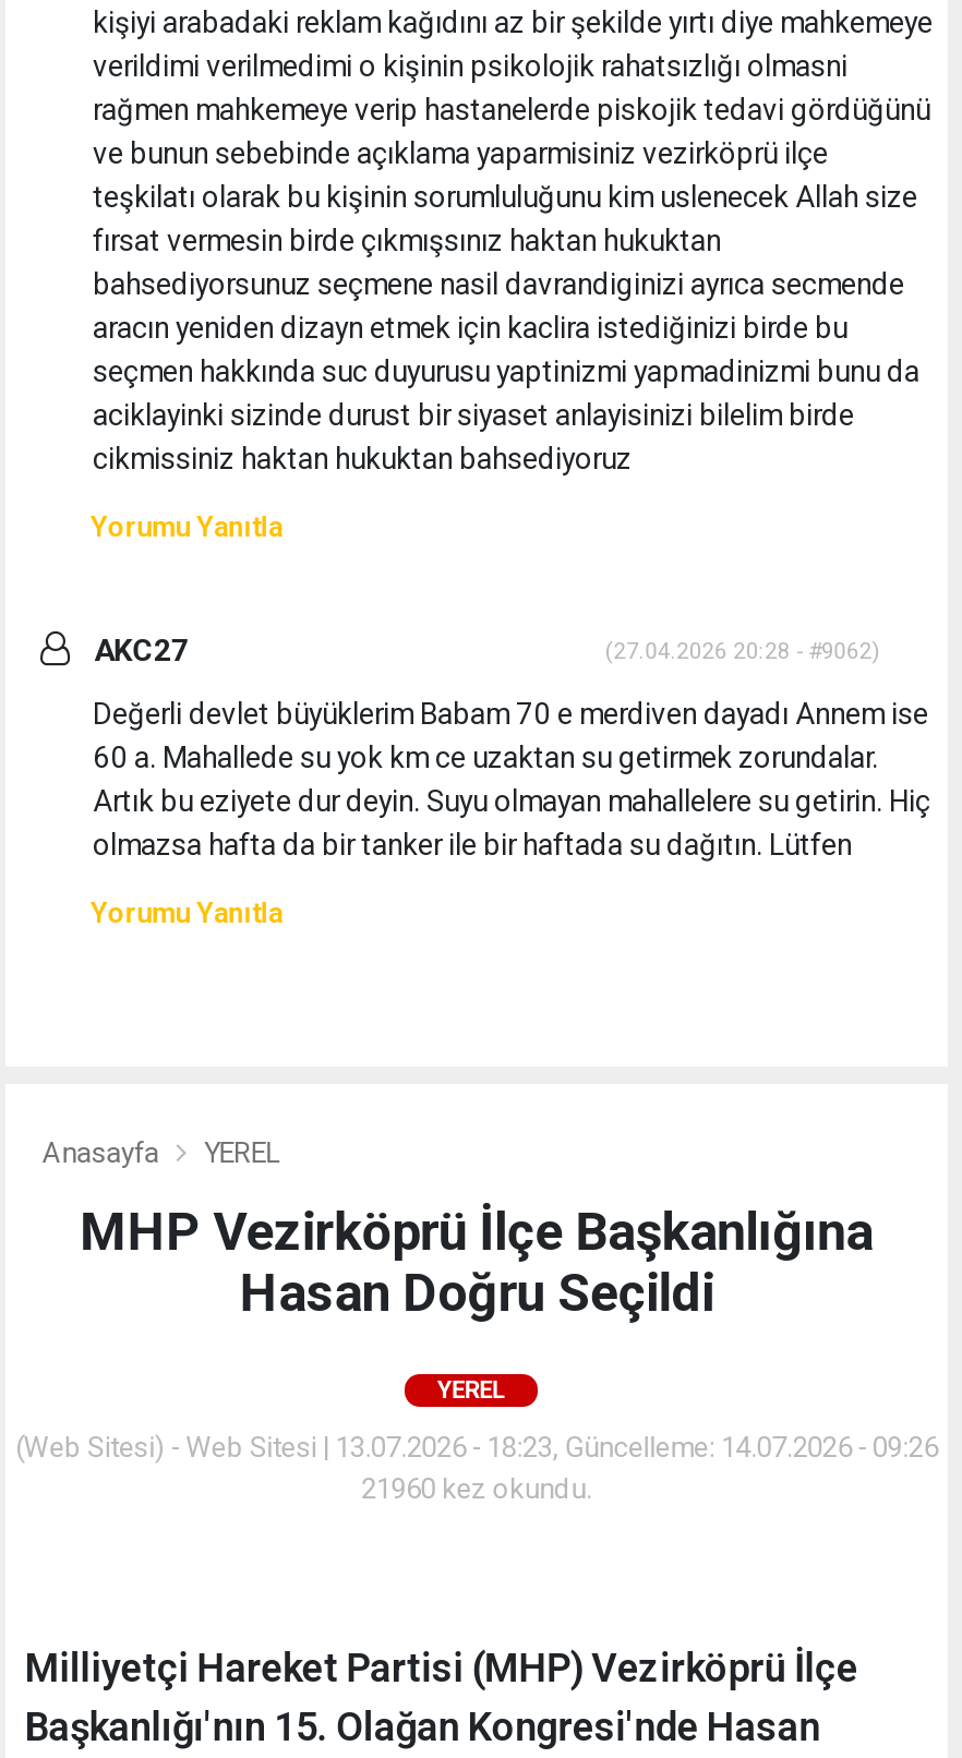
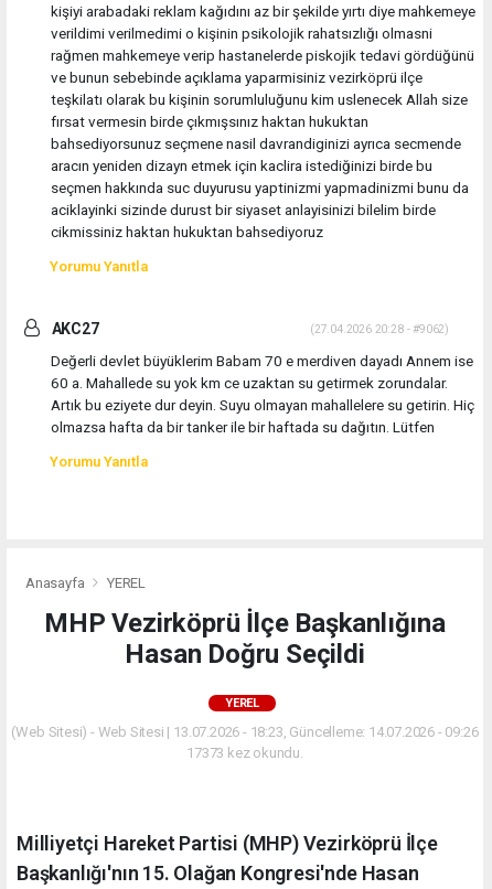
[361,1472,592,1505] 21960 kez okundu. -> [187,744,303,761] 17373 kez okundu.

